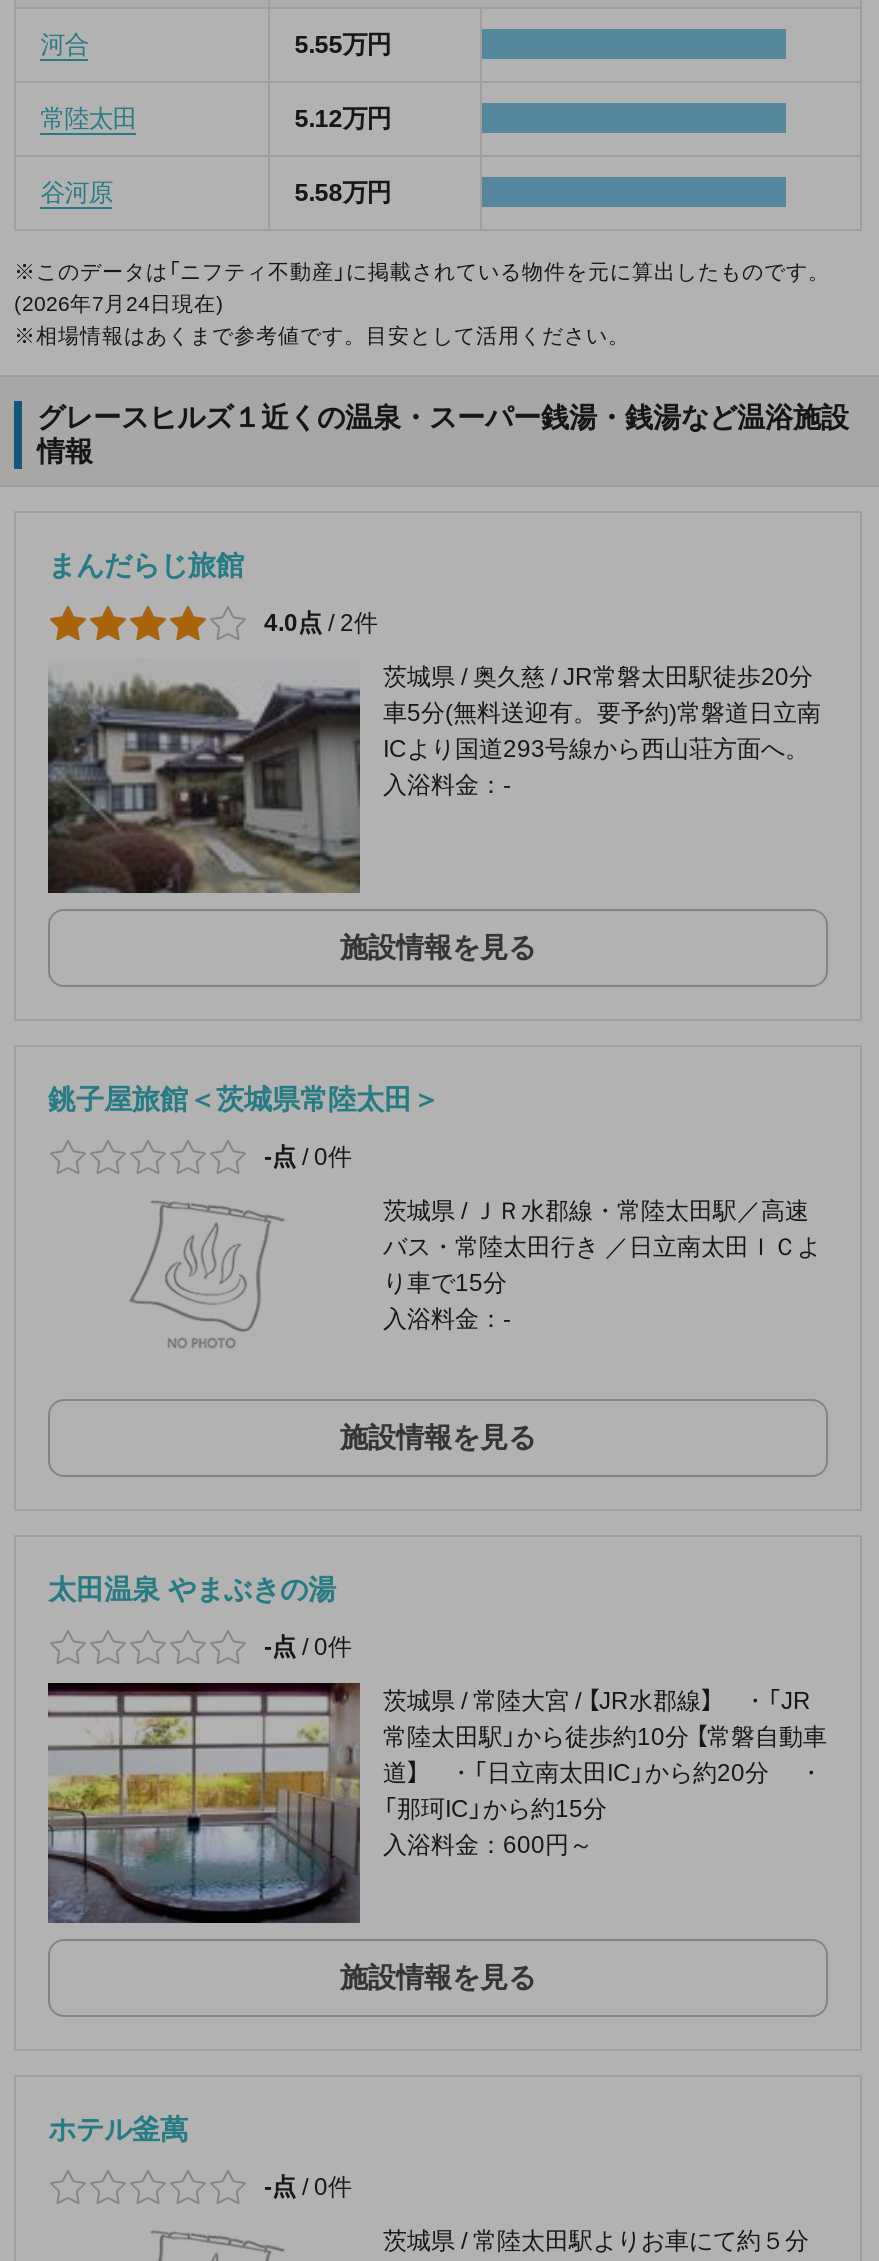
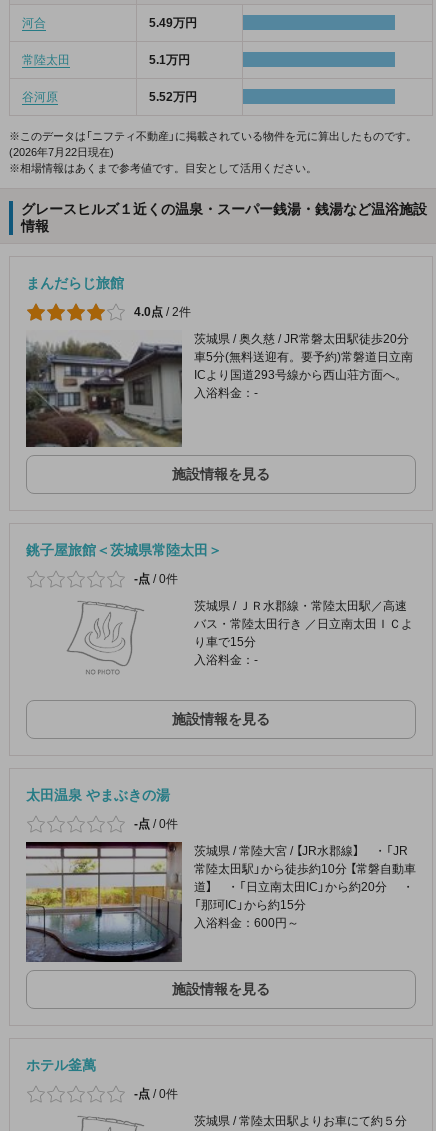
[294,31,390,59] 5.55万円 -> [149,16,197,30] 5.49万円
[294,105,390,133] 5.12万円 -> [149,53,190,67] 5.1万円
[294,179,390,207] 5.58万円 -> [149,90,197,104] 5.52万円
[14,291,224,315] (2026年7月24日現在) -> [9,146,114,158] (2026年7月22日現在)

